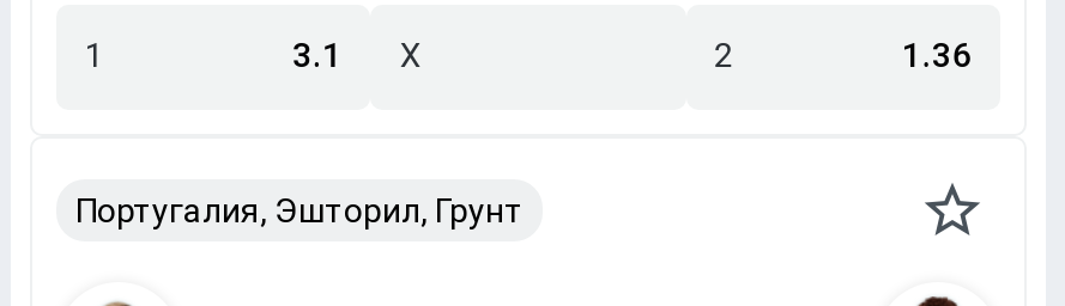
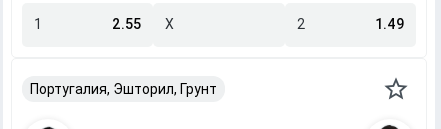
[293,36,422,74] 3.1 X -> [112,16,175,32] 2.55 X
[902,36,972,74] 1.36 -> [375,16,404,32] 1.49

